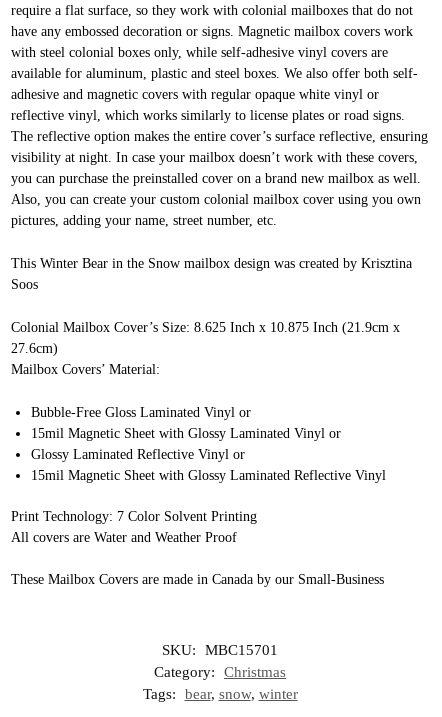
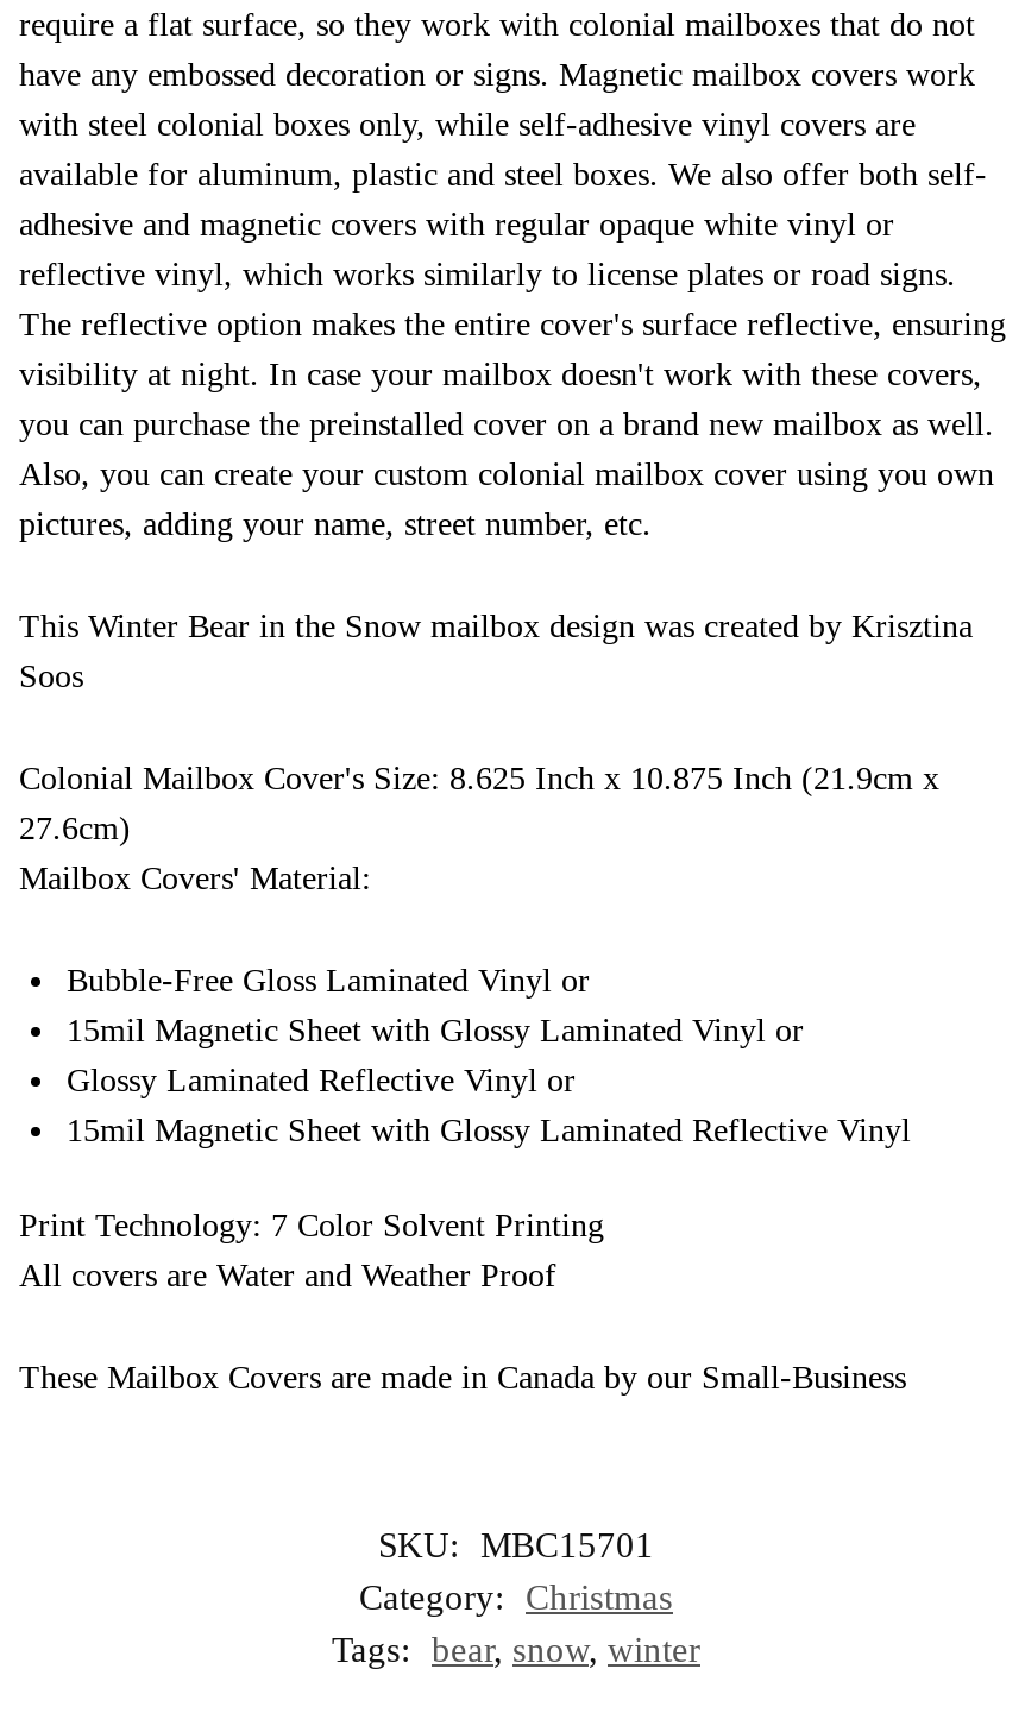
[11,129,428,144] The reflective option makes the entire cover’s surface reflective, ensuring -> [19,307,1006,343] The reflective option makes the entire cover's surface reflective, ensuring
[11,150,418,165] visibility at night. In case your mailbox doesn’t work with these covers, -> [19,357,982,393] visibility at night. In case your mailbox doesn't work with these covers,
[11,320,400,335] Colonial Mailbox Cover’s Size: 8.625 Inch x 10.875 Inch (21.9cm x -> [19,760,939,796] Colonial Mailbox Cover's Size: 8.625 Inch x 10.875 Inch (21.9cm x
[11,362,160,377] Mailbox Covers’ Material: -> [19,860,371,896] Mailbox Covers' Material:

